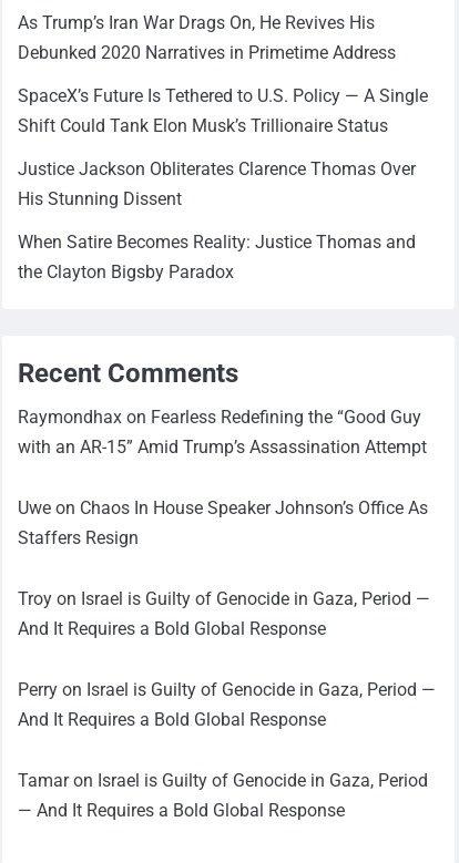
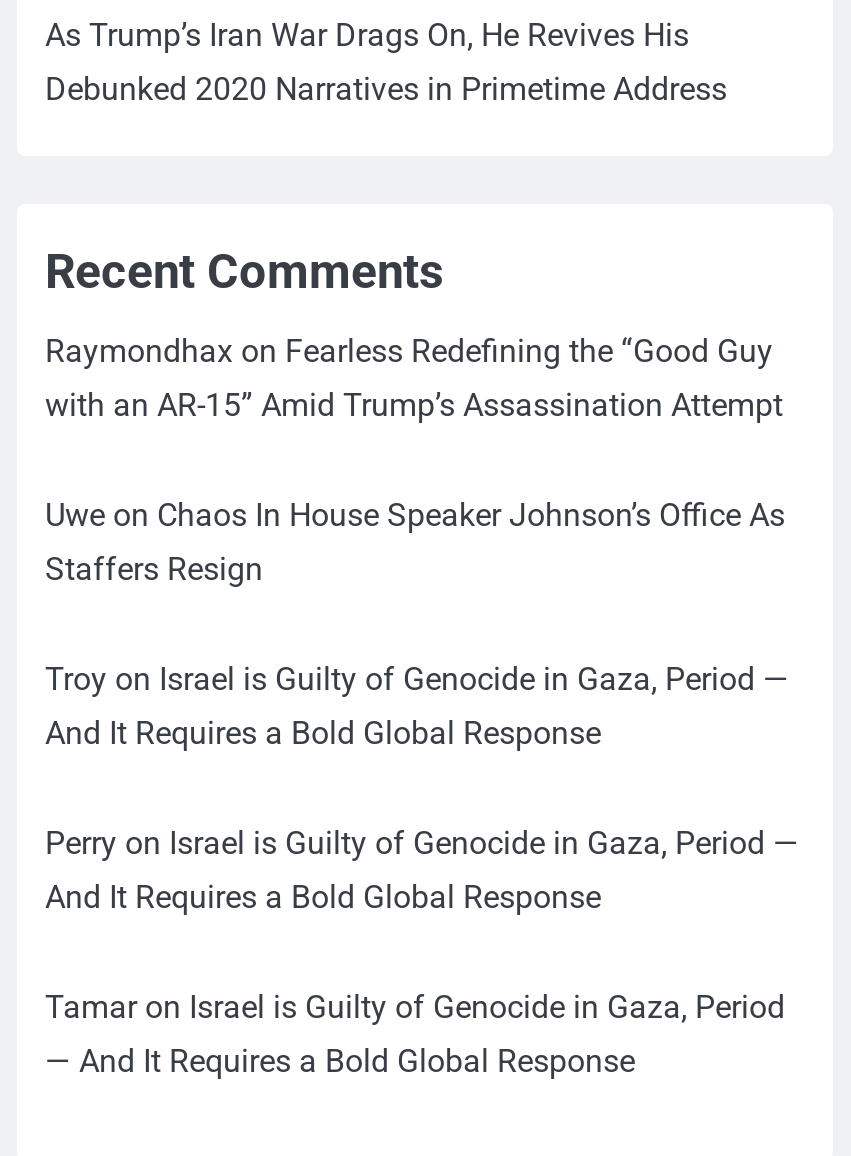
[18,86,428,283] SpaceX’s Future Is Tethered to U.S. Policy — A Single | Shift Could Tank Elon Musk’s Trillionaire Status | Justice Jackson Obliterates Clarence Thomas Over | His Stunning Dissent | When Satire Becomes Reality: Justice Thomas and | the Clayton Bigsby Paradox -> none

